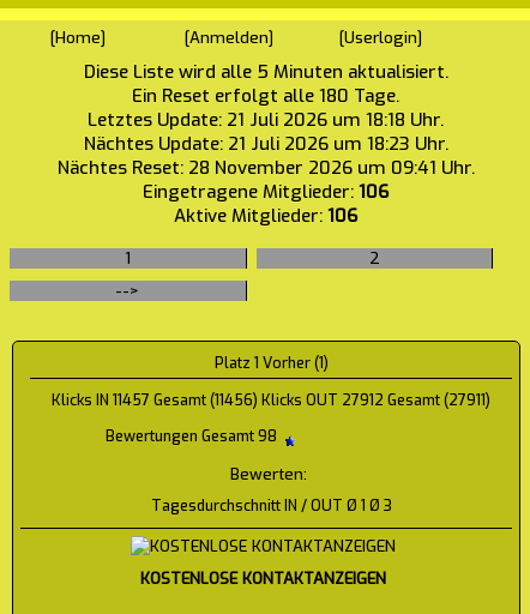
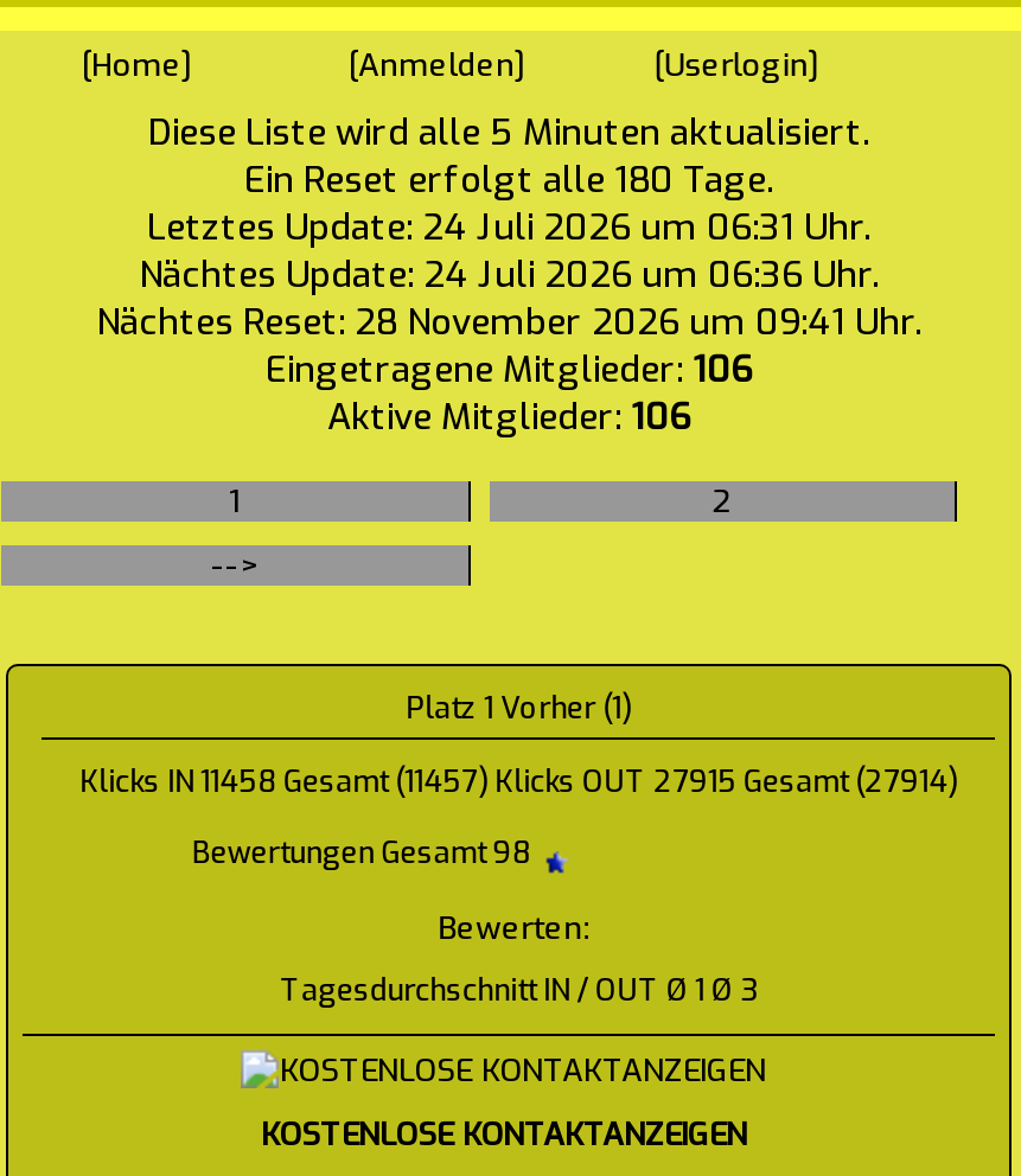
[88,108,444,132] Letztes Update: 21 Juli 2026 um 18:18 Uhr. -> [147,203,870,251] Letztes Update: 24 Juli 2026 um 06:31 Uhr.
[84,132,448,156] Nächtes Update: 21 Juli 2026 um 18:23 Uhr. -> [139,251,879,298] Nächtes Update: 24 Juli 2026 um 06:36 Uhr.
[52,391,491,410] Klicks IN 11457 Gesamt (11456) Klicks OUT 27912 Gesamt (27911) -> [80,763,957,801] Klicks IN 11458 Gesamt (11457) Klicks OUT 27915 Gesamt (27914)

